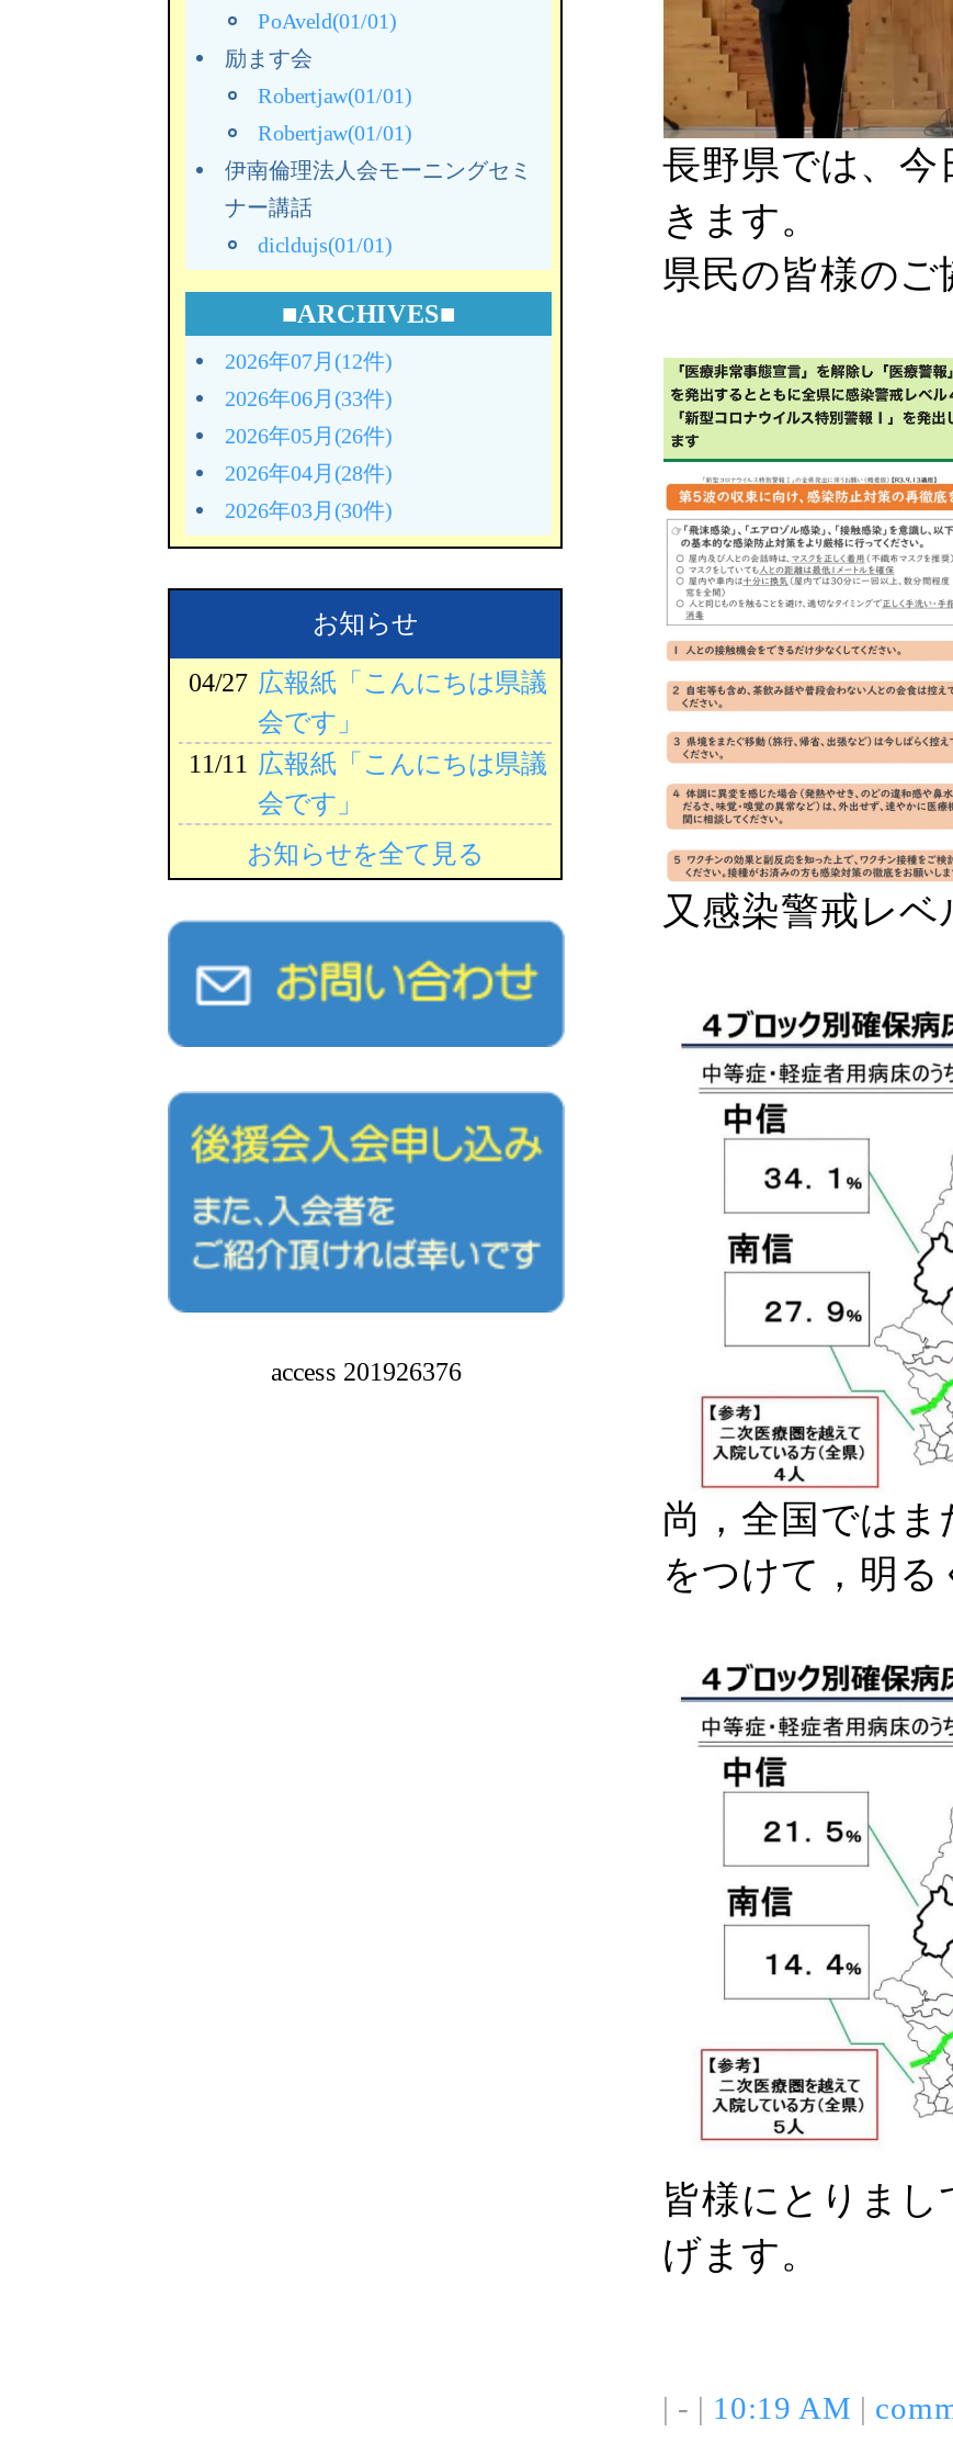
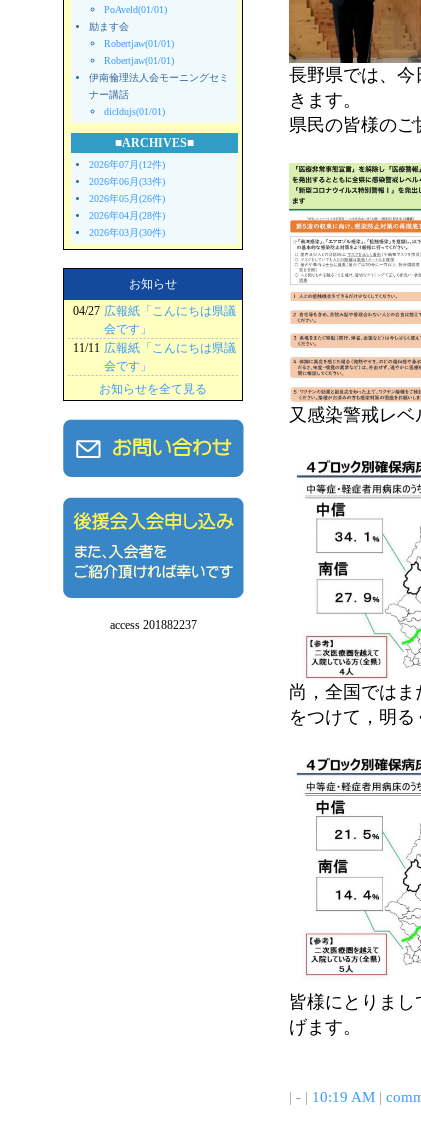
[271,1356,462,1387] access 201926376 -> [110,618,197,632] access 201882237

